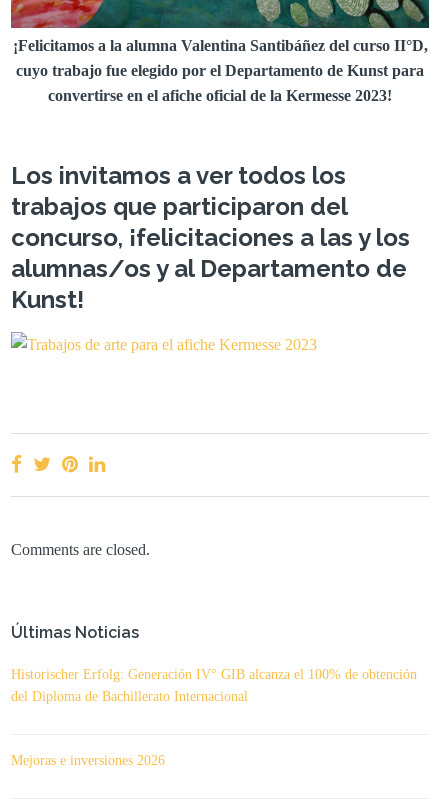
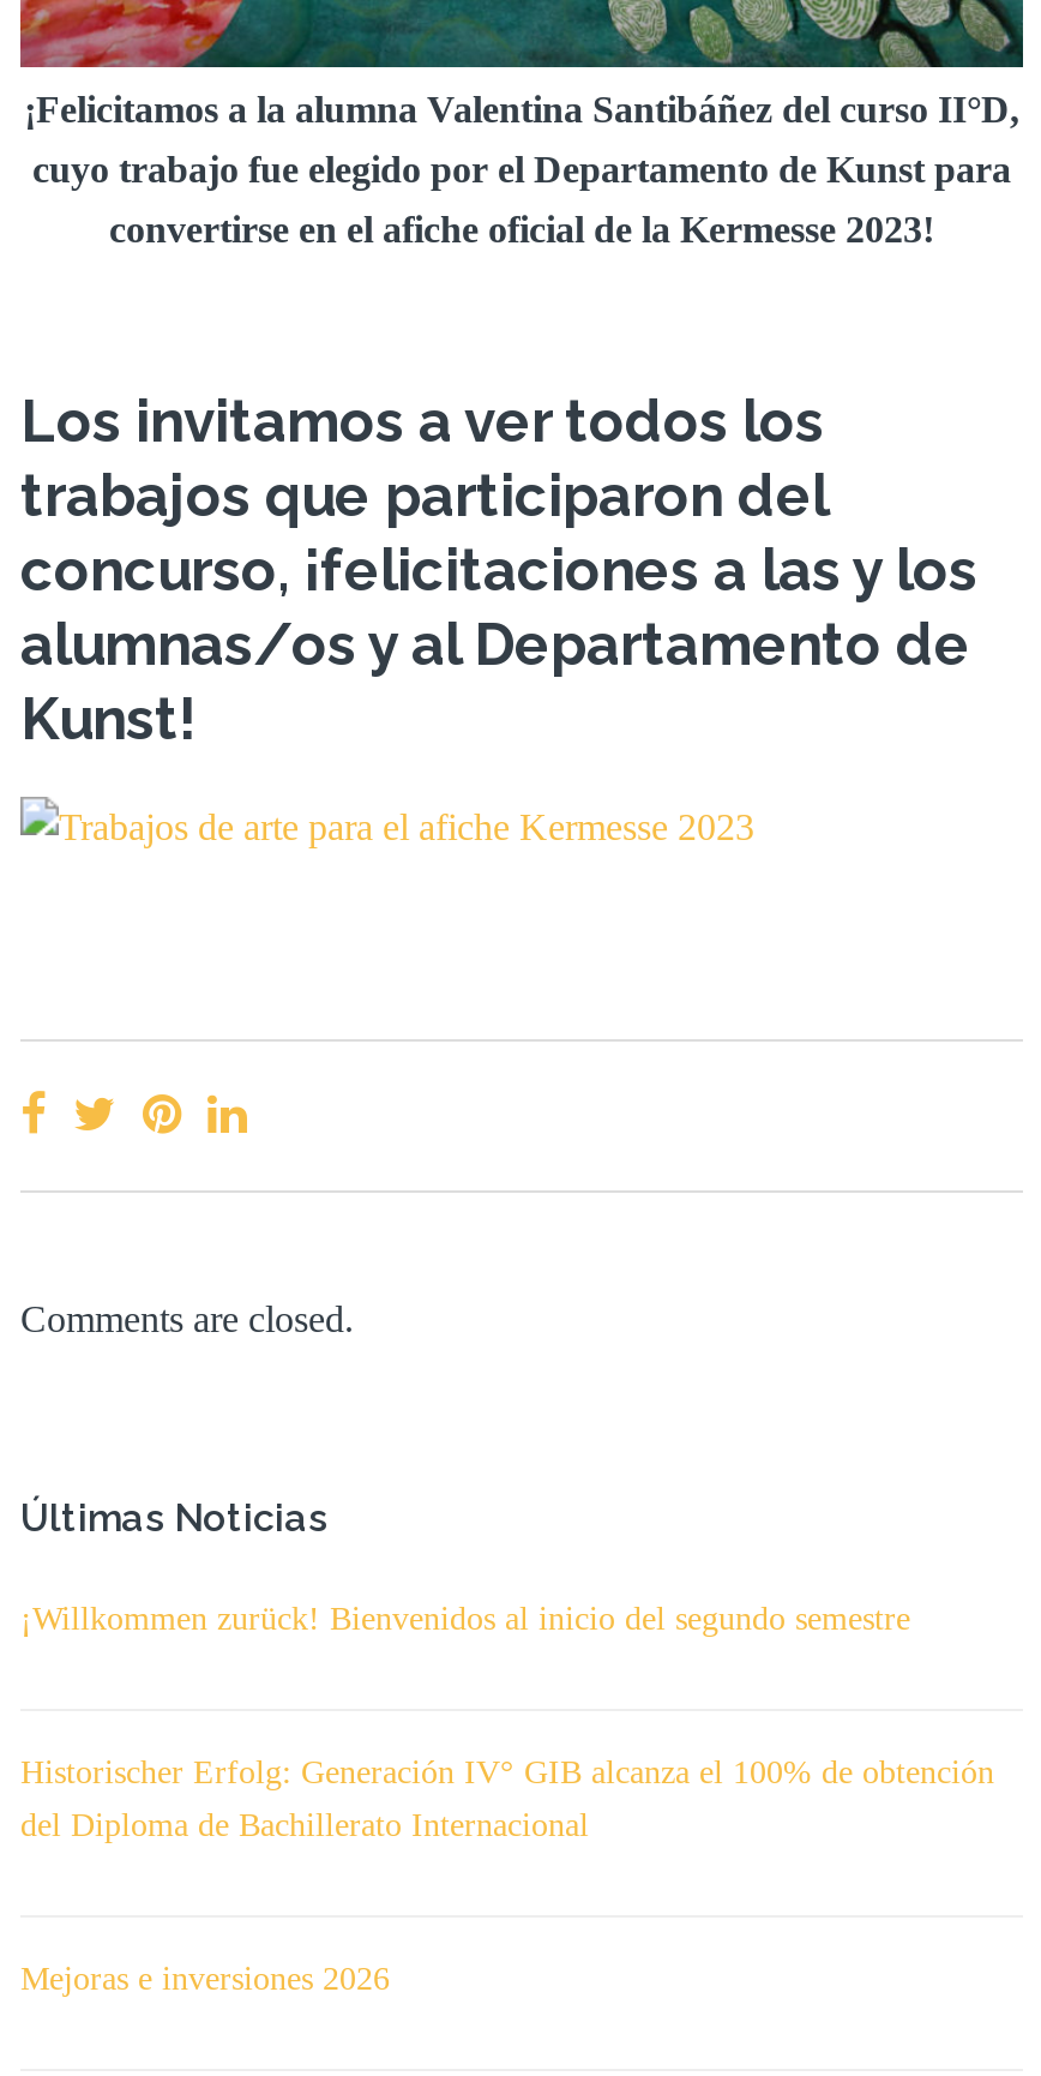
none -> [20,1601,910,1637] ¡Willkommen zurück! Bienvenidos al inicio del segundo semestre

